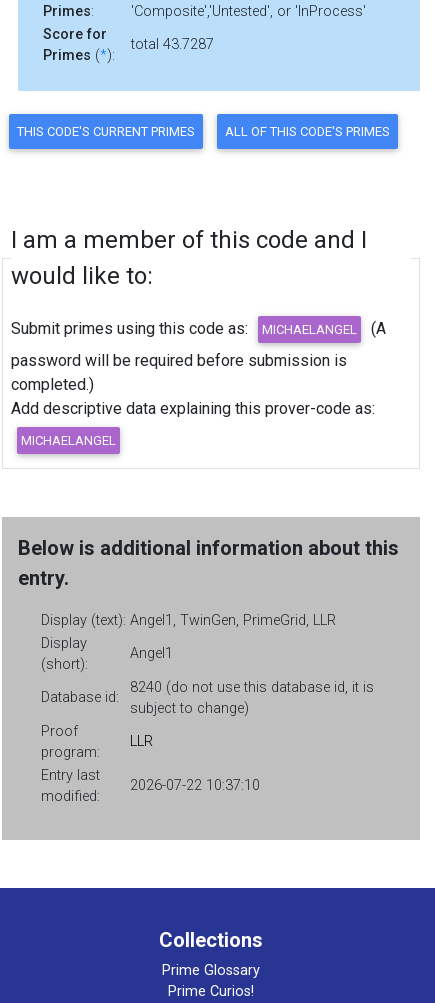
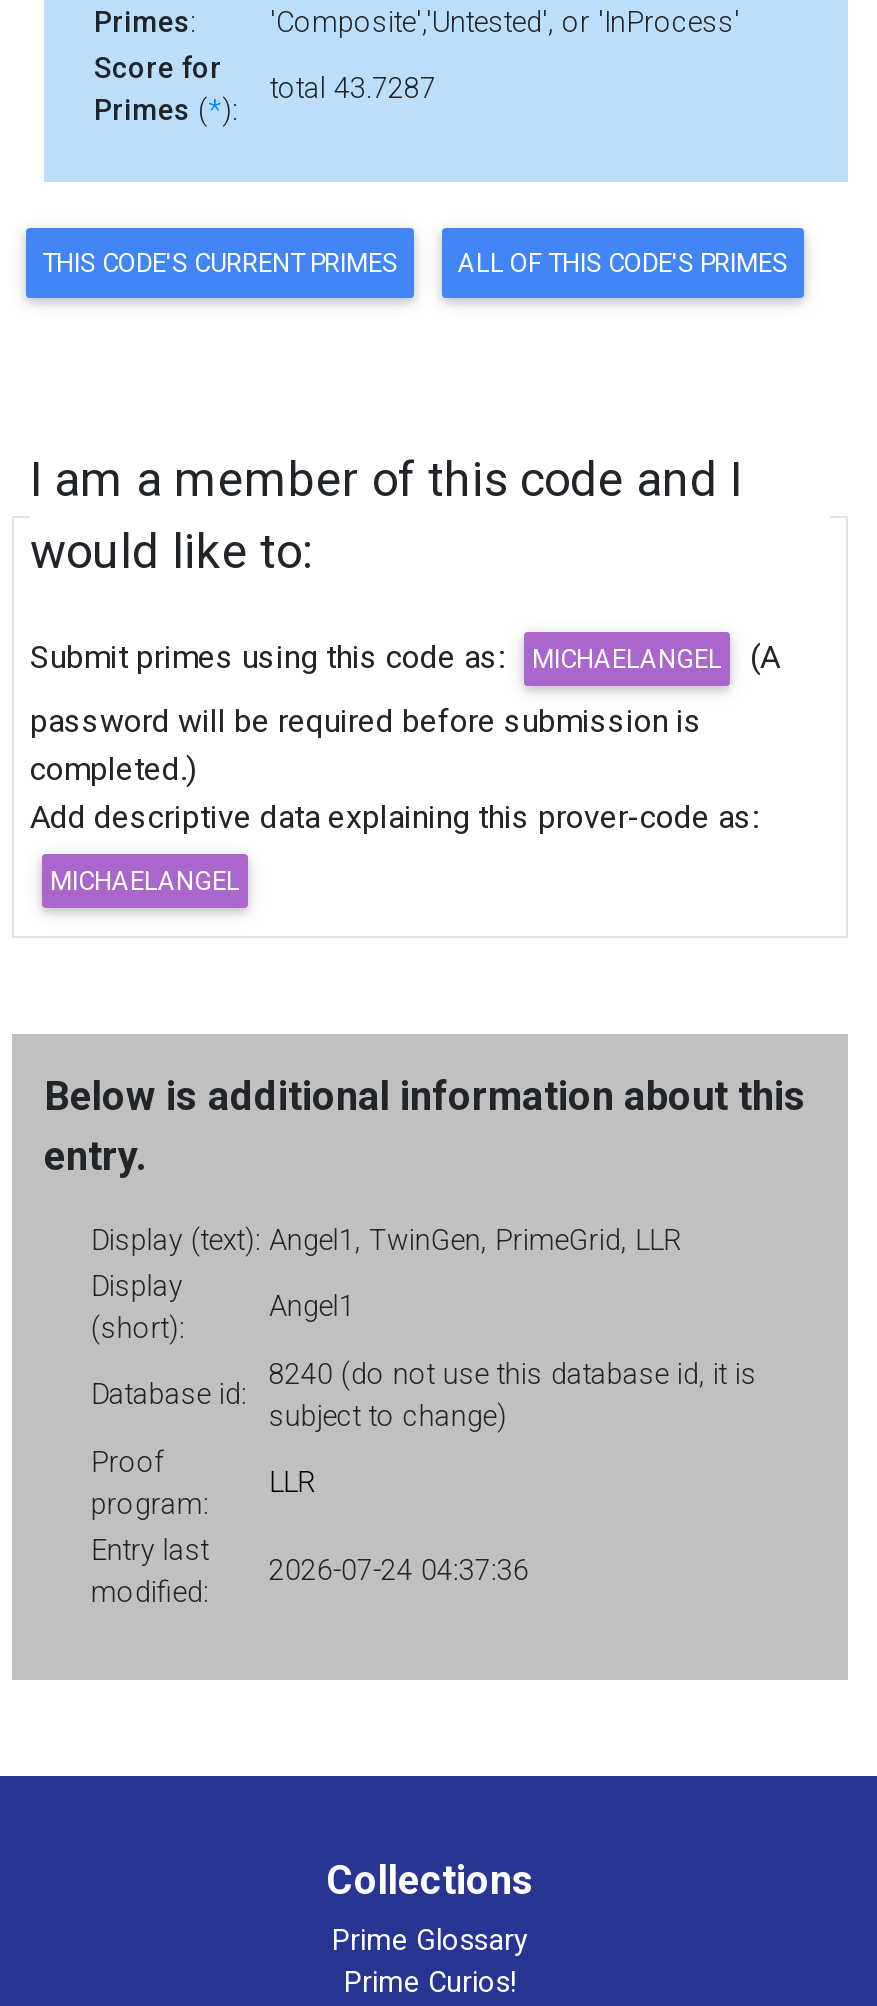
[130,777,260,794] 2026-07-22 10:37:10 -> [269,1554,529,1588] 2026-07-24 04:37:36

